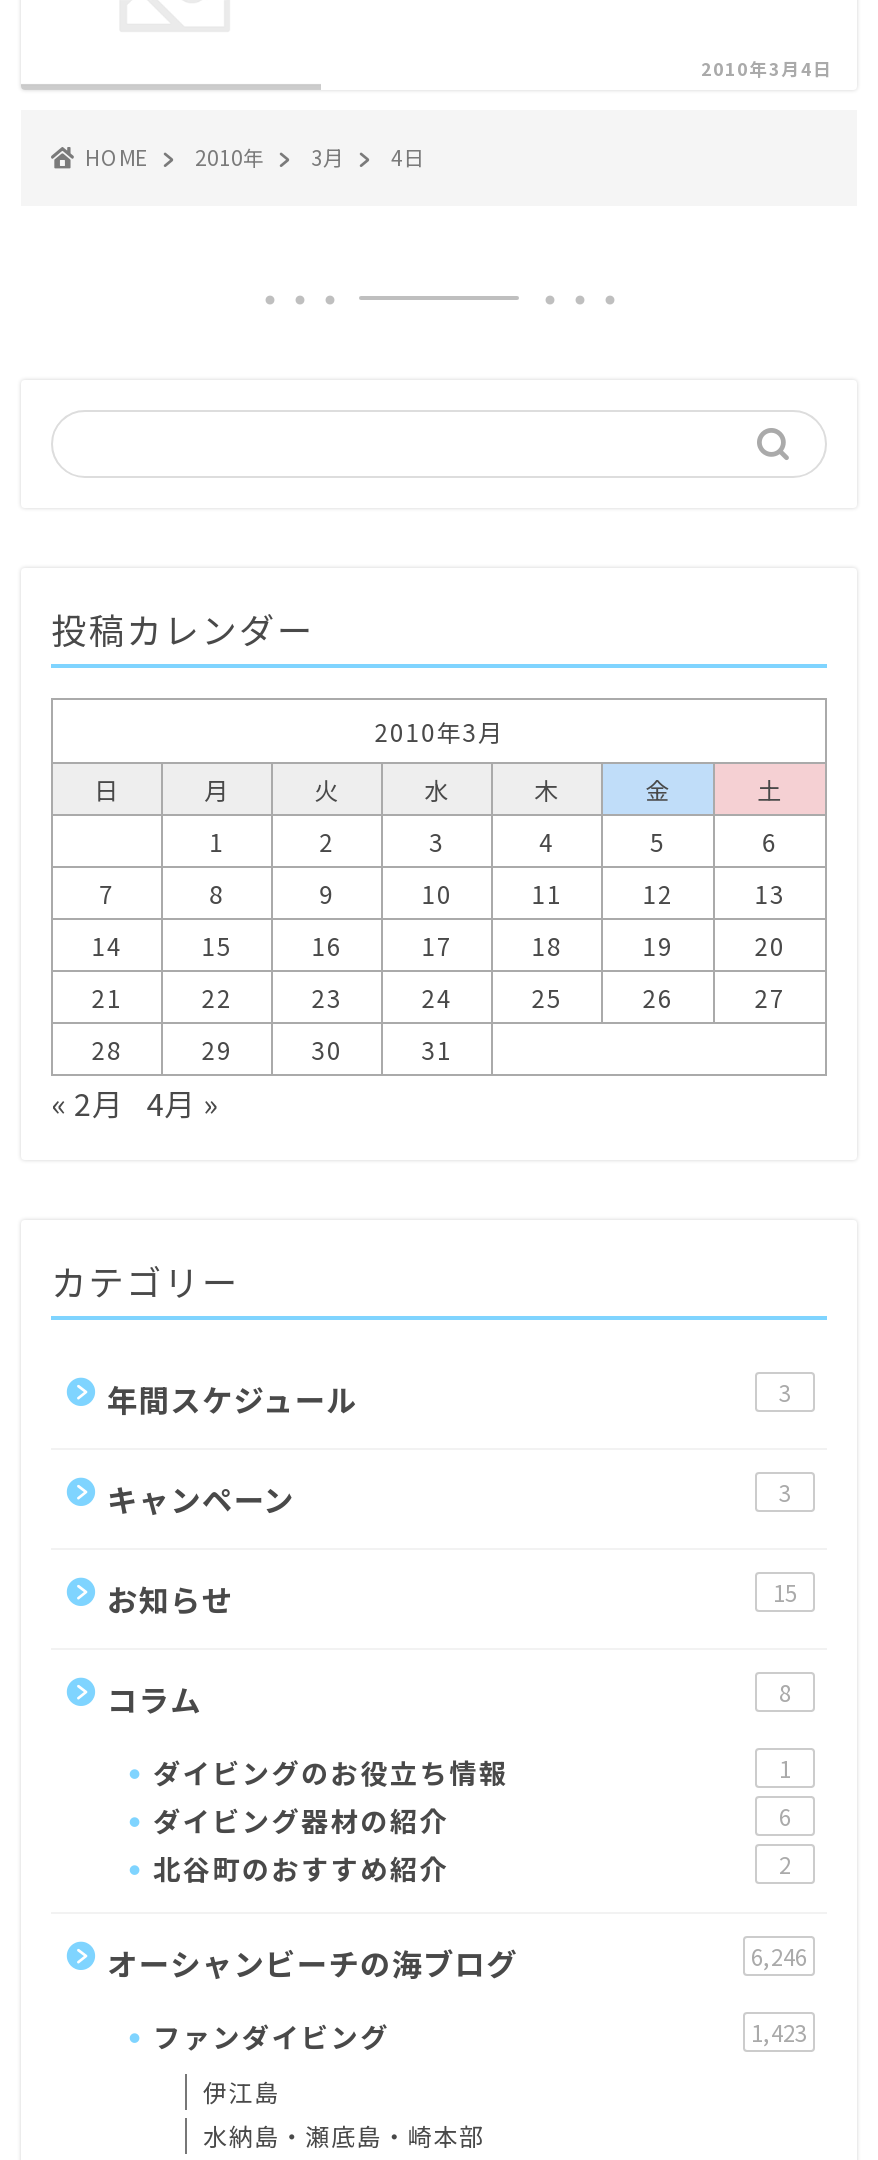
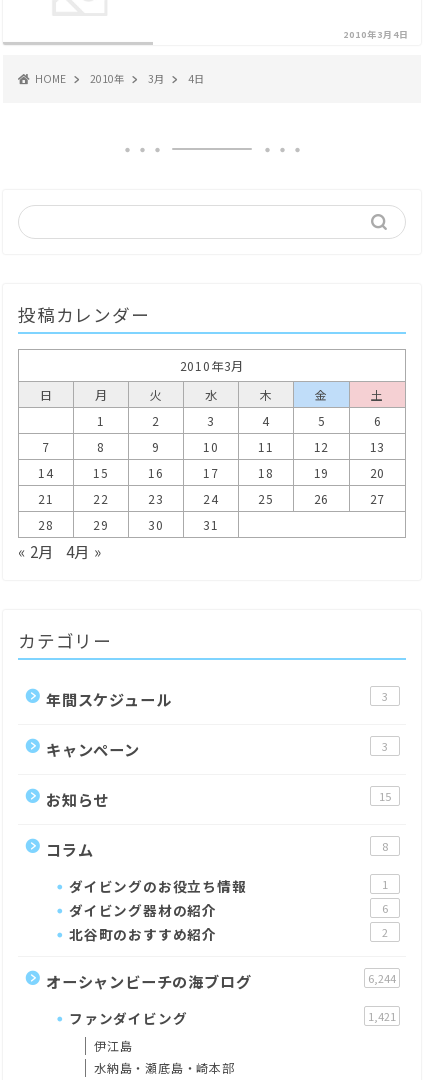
[751,1940,807,1972] 6,246 -> [368,970,396,986] 6,244
[751,2016,807,2048] 1,423 -> [368,1008,396,1024] 1,421

